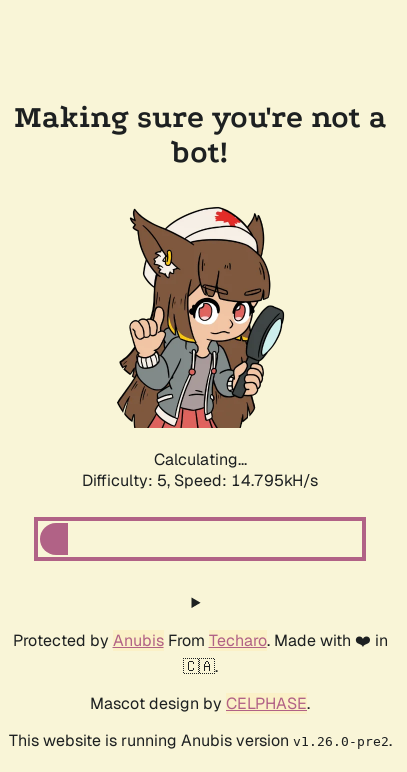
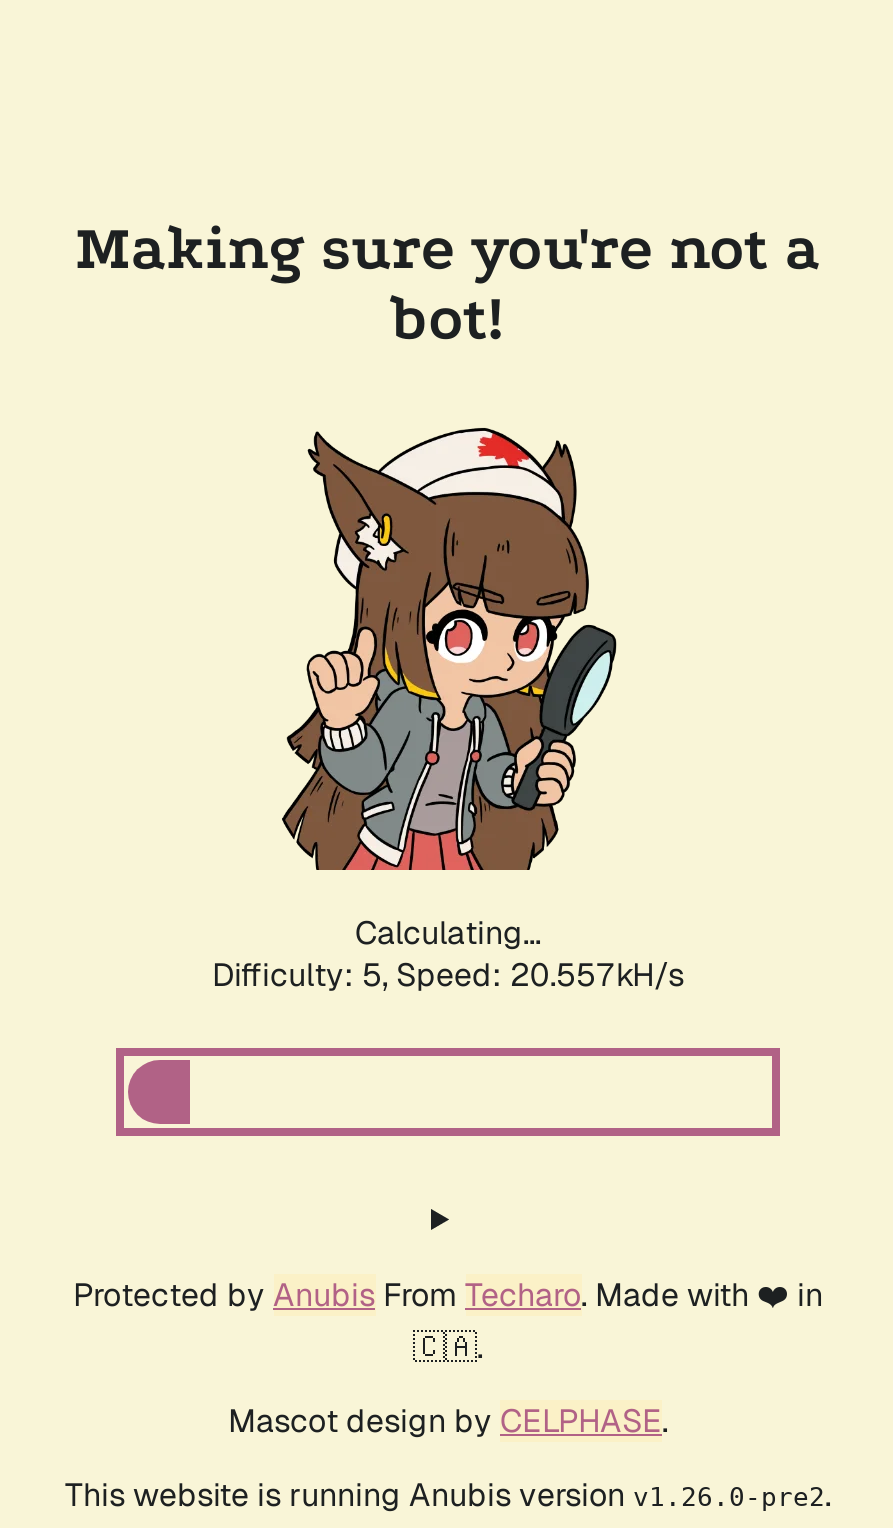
[82,470,318,491] Difficulty: 5, Speed: 14.795kH/s -> [212,954,684,996] Difficulty: 5, Speed: 20.557kH/s

